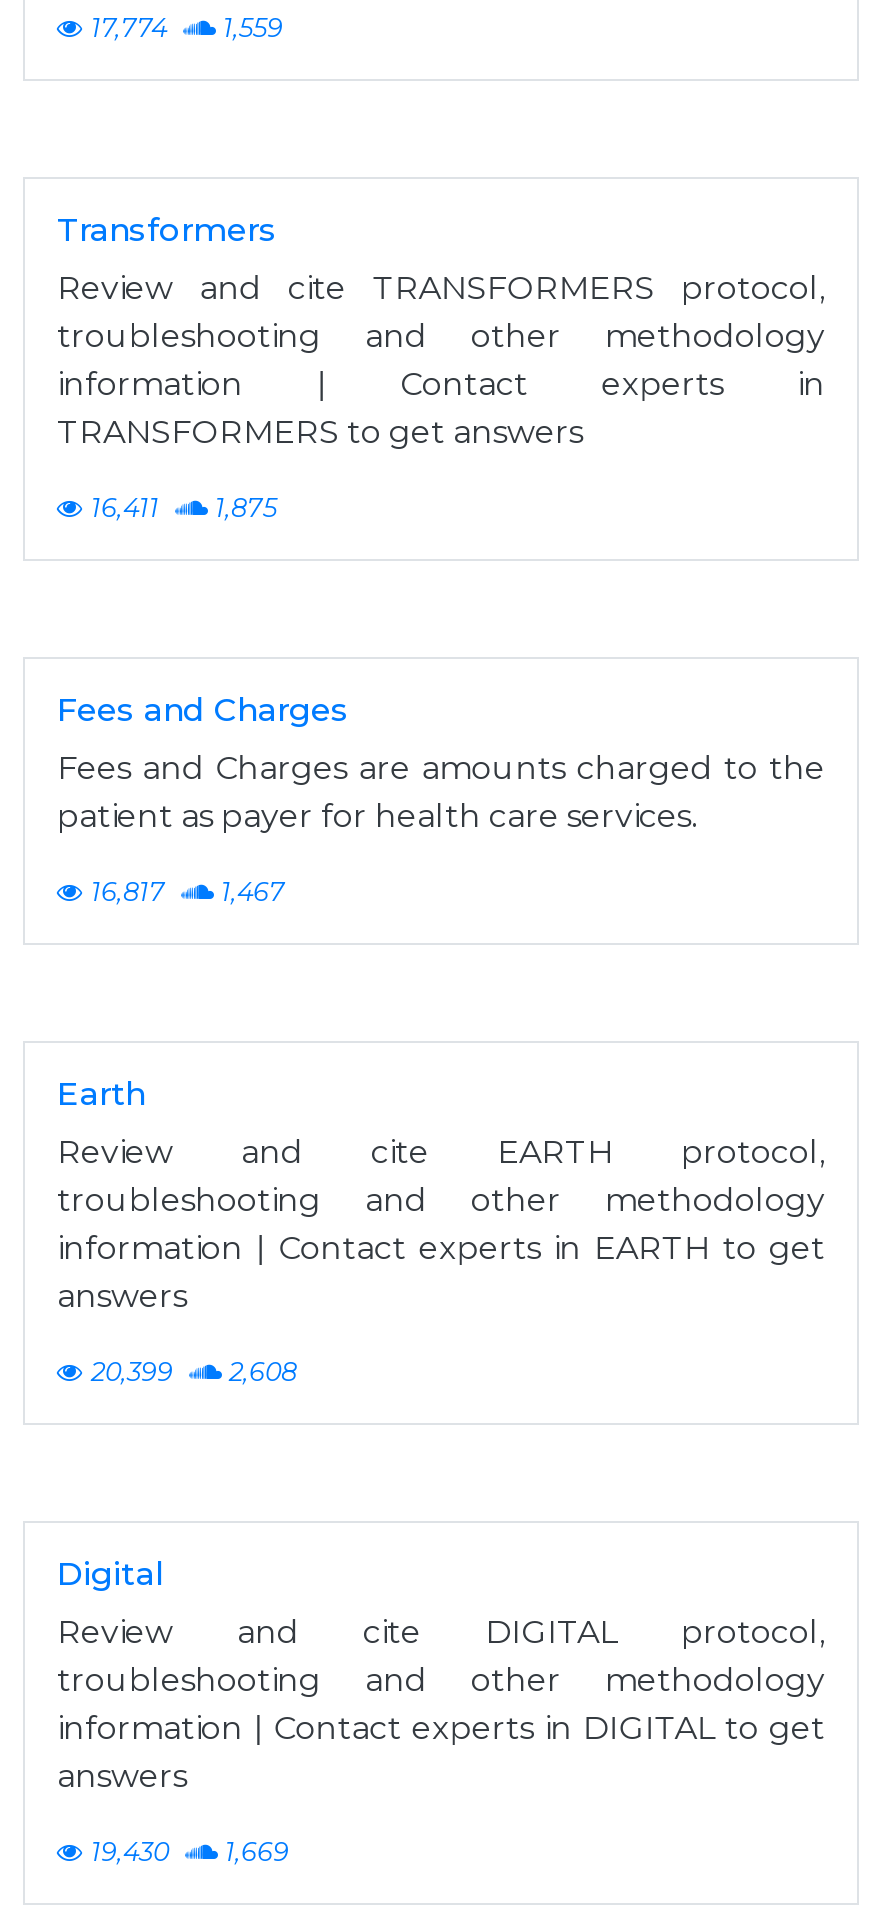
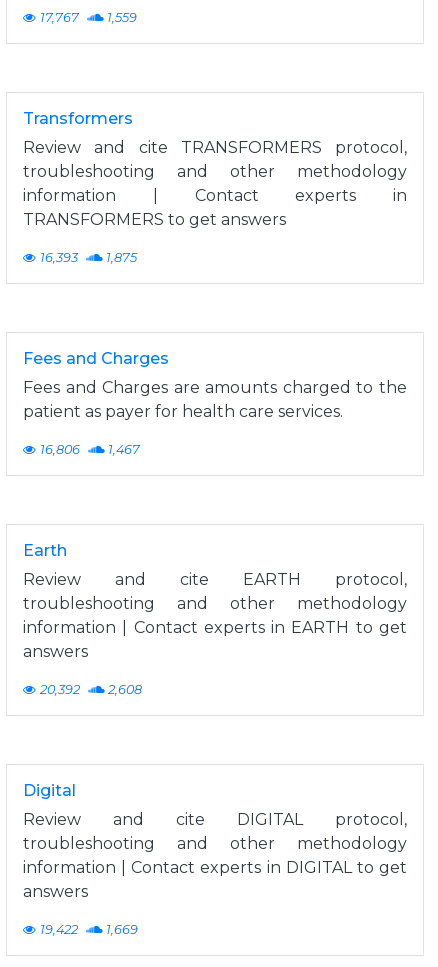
[91,12,283,42] 17,774 1,559 -> [40,10,137,25] 17,767 1,559
[91,492,277,522] 16,411 1,875 -> [40,250,137,265] 16,393 1,875
[91,876,285,906] 16,817 1,467 -> [40,442,140,457] 16,806 1,467
[91,1356,297,1386] 20,399 2,608 -> [40,682,142,697] 20,392 2,608
[91,1836,289,1866] 19,430 1,669 -> [40,922,138,937] 19,422 1,669

